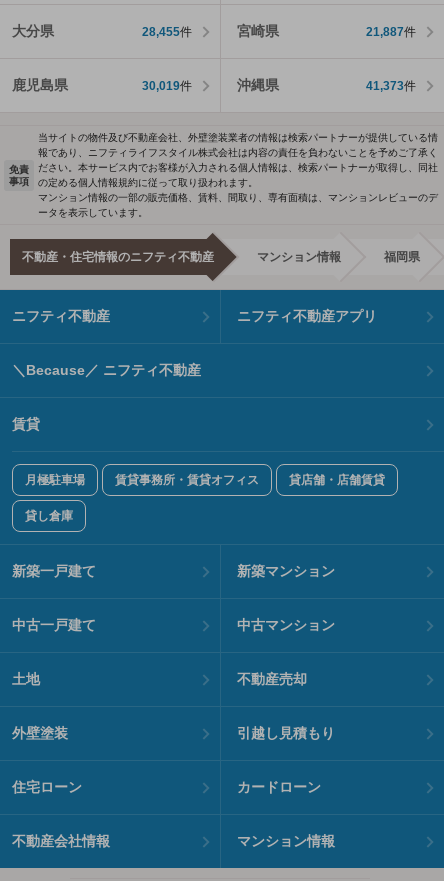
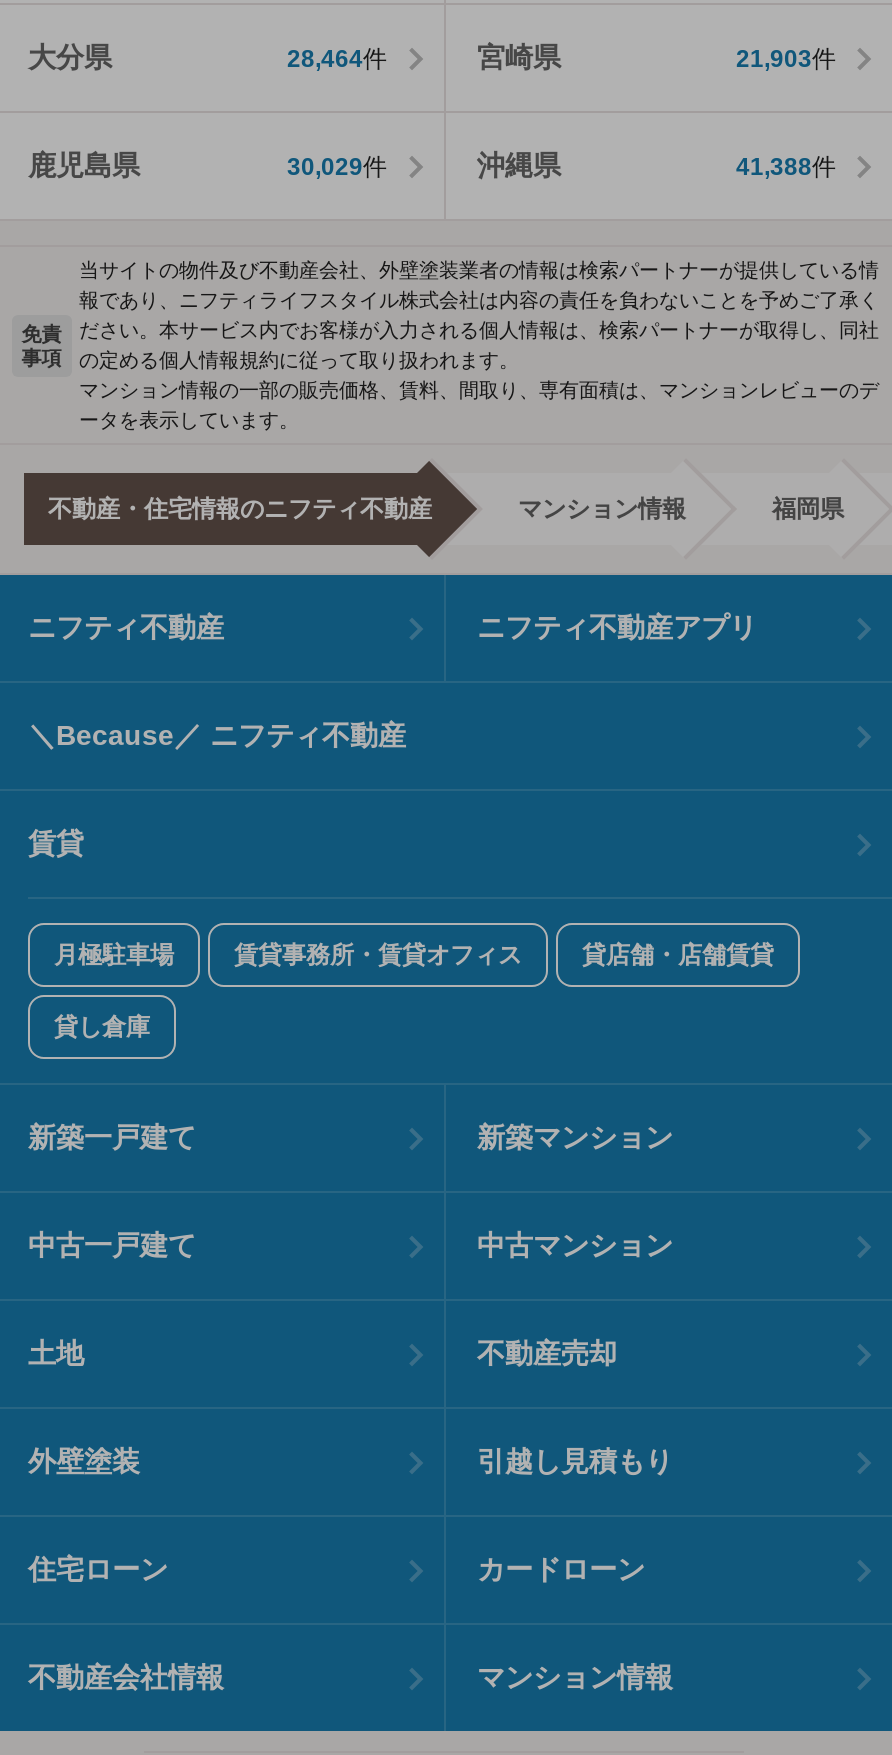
[141,25,191,39] 28,455件 -> [287,45,387,73] 28,464件
[366,25,416,39] 21,887件 -> [736,45,836,73] 21,903件
[141,79,191,93] 30,019件 -> [287,153,387,181] 30,029件
[366,79,416,93] 41,373件 -> [736,153,836,181] 41,388件

